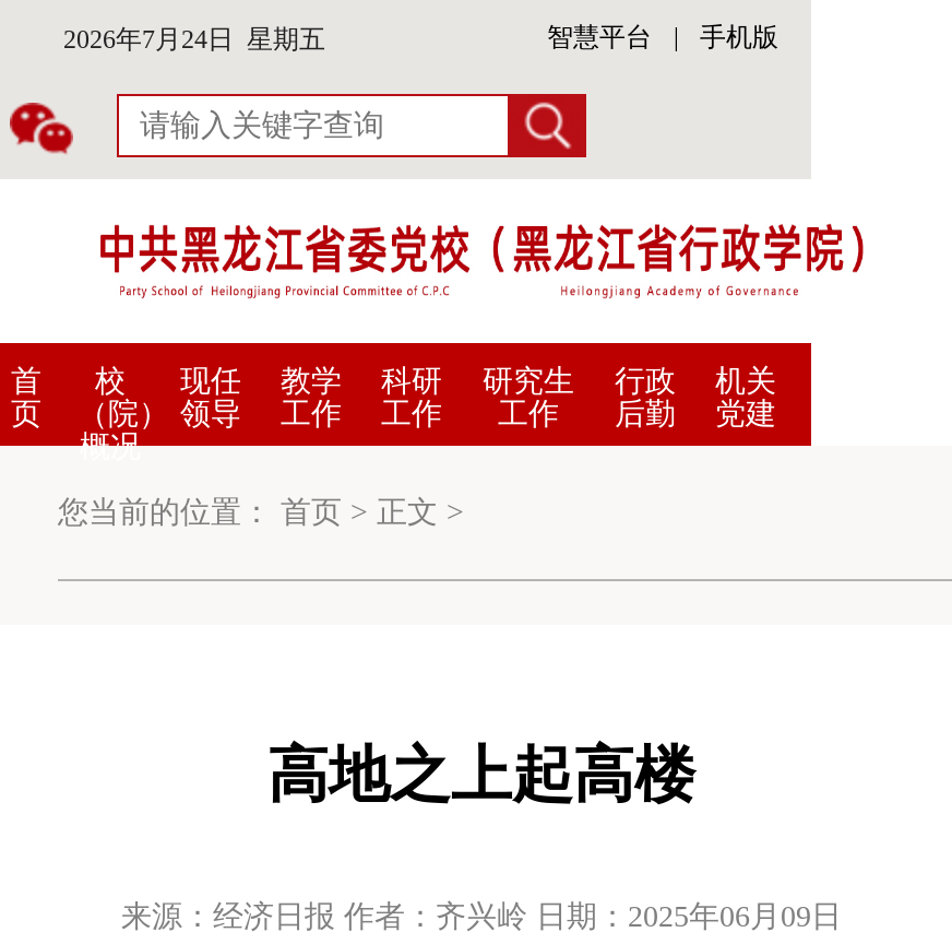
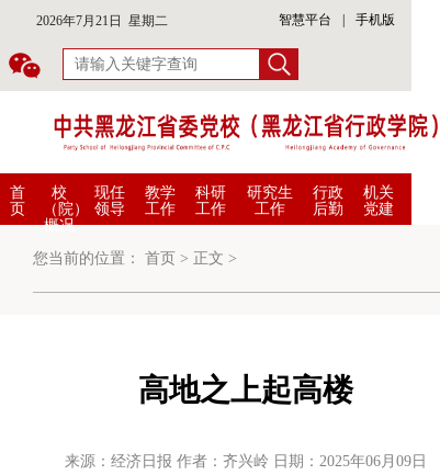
[63,24,325,55] 2026年7月24日 星期五 -> [36,13,167,29] 2026年7月21日 星期二

